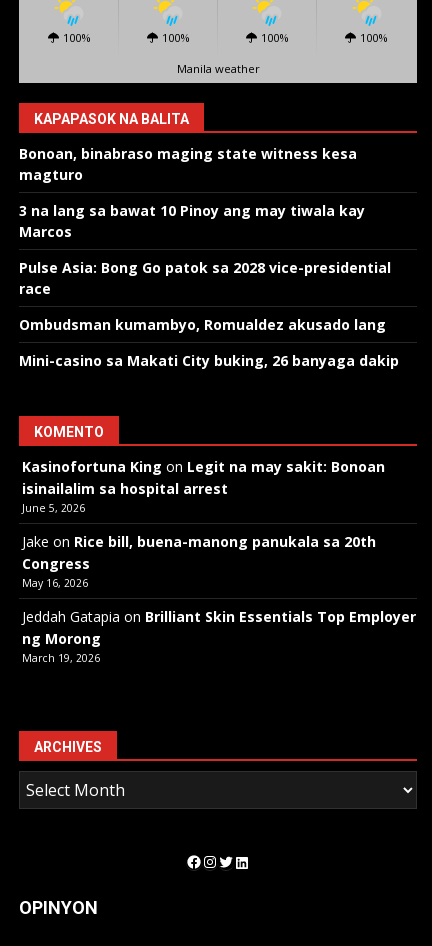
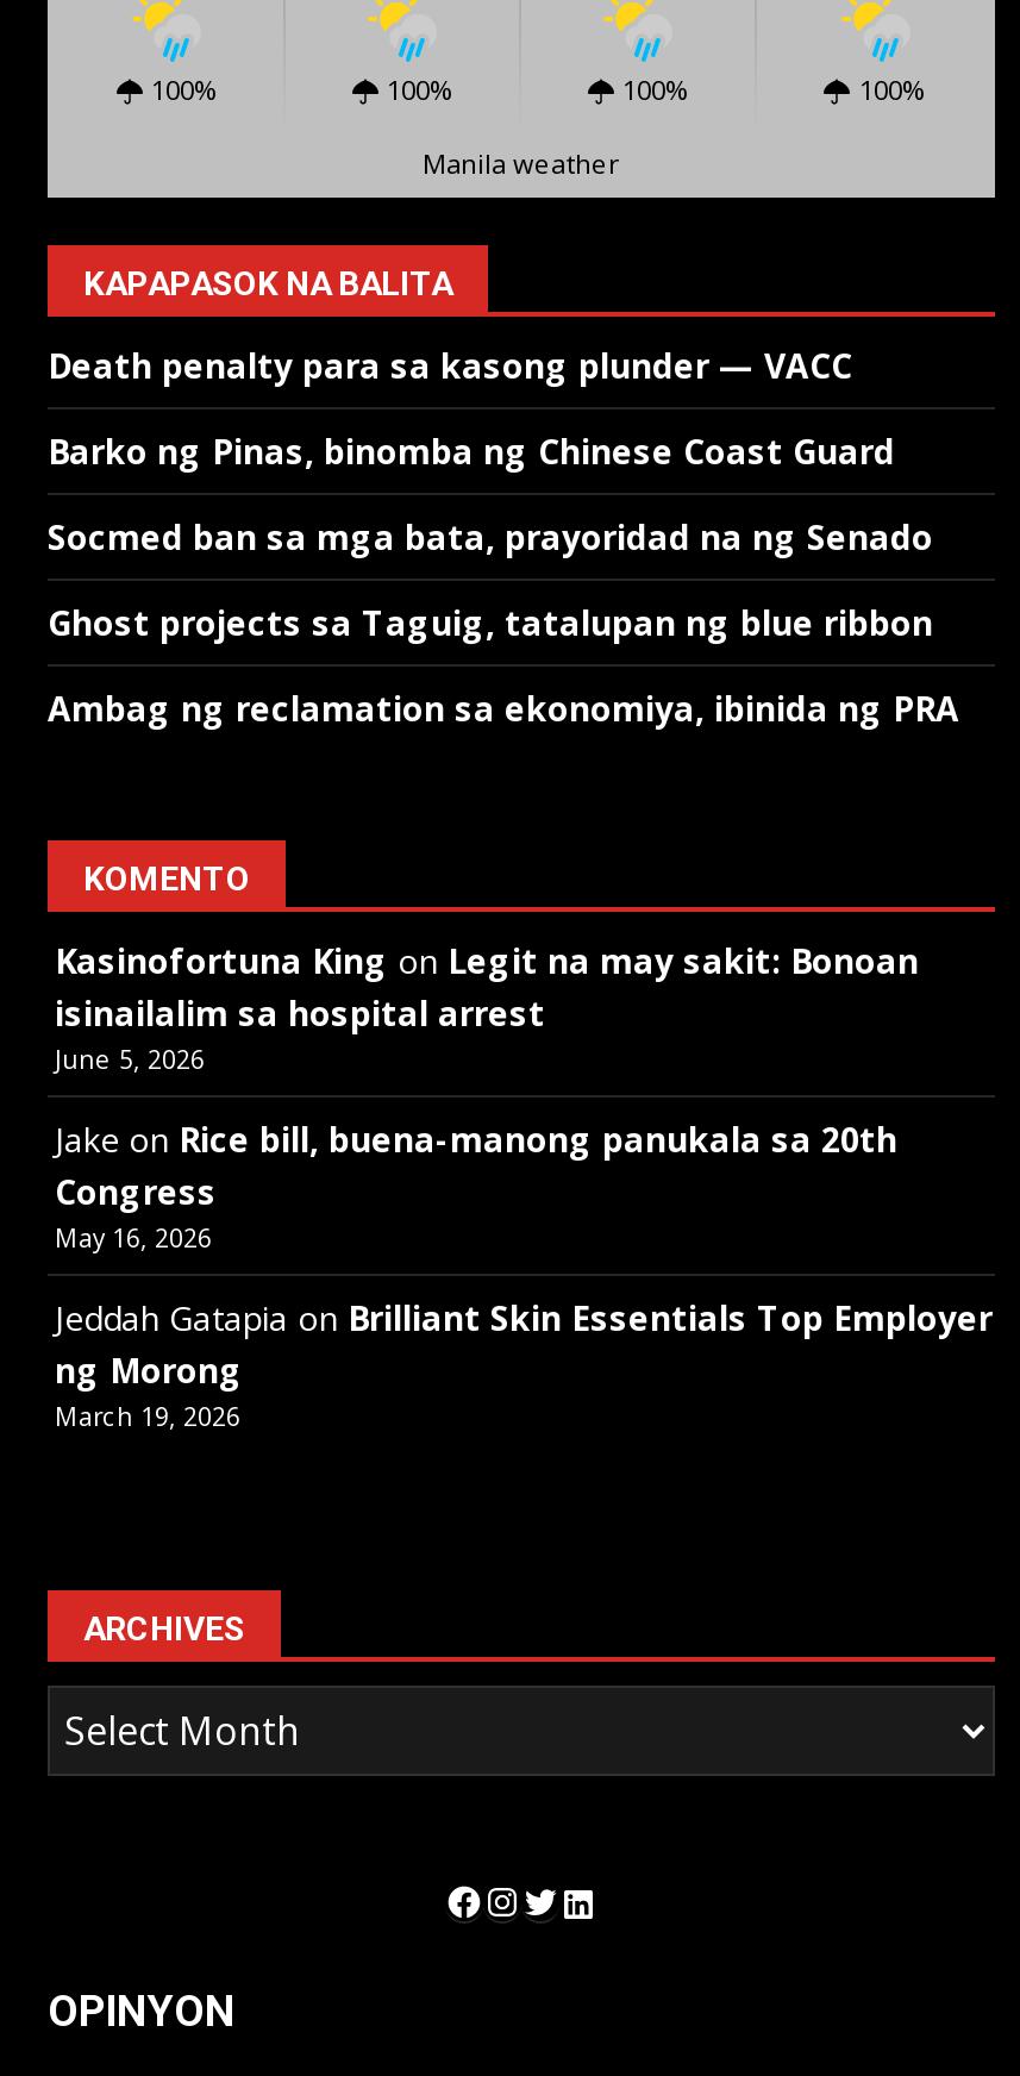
[19,144,357,184] Bonoan, binabraso maging state witness kesa | magturo -> [48,343,852,388] Death penalty para sa kasong plunder — VACC
[19,201,365,241] 3 na lang sa bawat 10 Pinoy ang may tiwala kay | Marcos -> [48,429,895,474] Barko ng Pinas, binomba ng Chinese Coast Guard
[19,258,391,298] Pulse Asia: Bong Go patok sa 2028 vice-presidential | race -> [48,514,933,560] Socmed ban sa mga bata, prayoridad na ng Senado
[19,315,386,334] Ombudsman kumambyo, Romualdez akusado lang -> [48,600,933,645] Ghost projects sa Taguig, tatalupan ng blue ribbon
[19,351,399,370] Mini-casino sa Makati City buking, 26 banyaga dakip -> [48,686,959,731] Ambag ng reclamation sa ekonomiya, ibinida ng PRA

